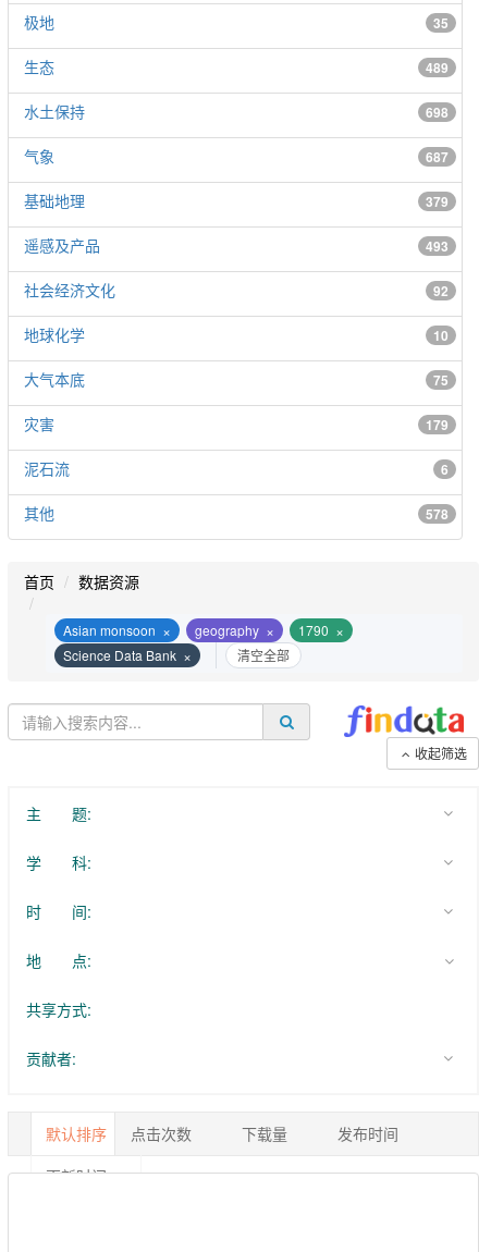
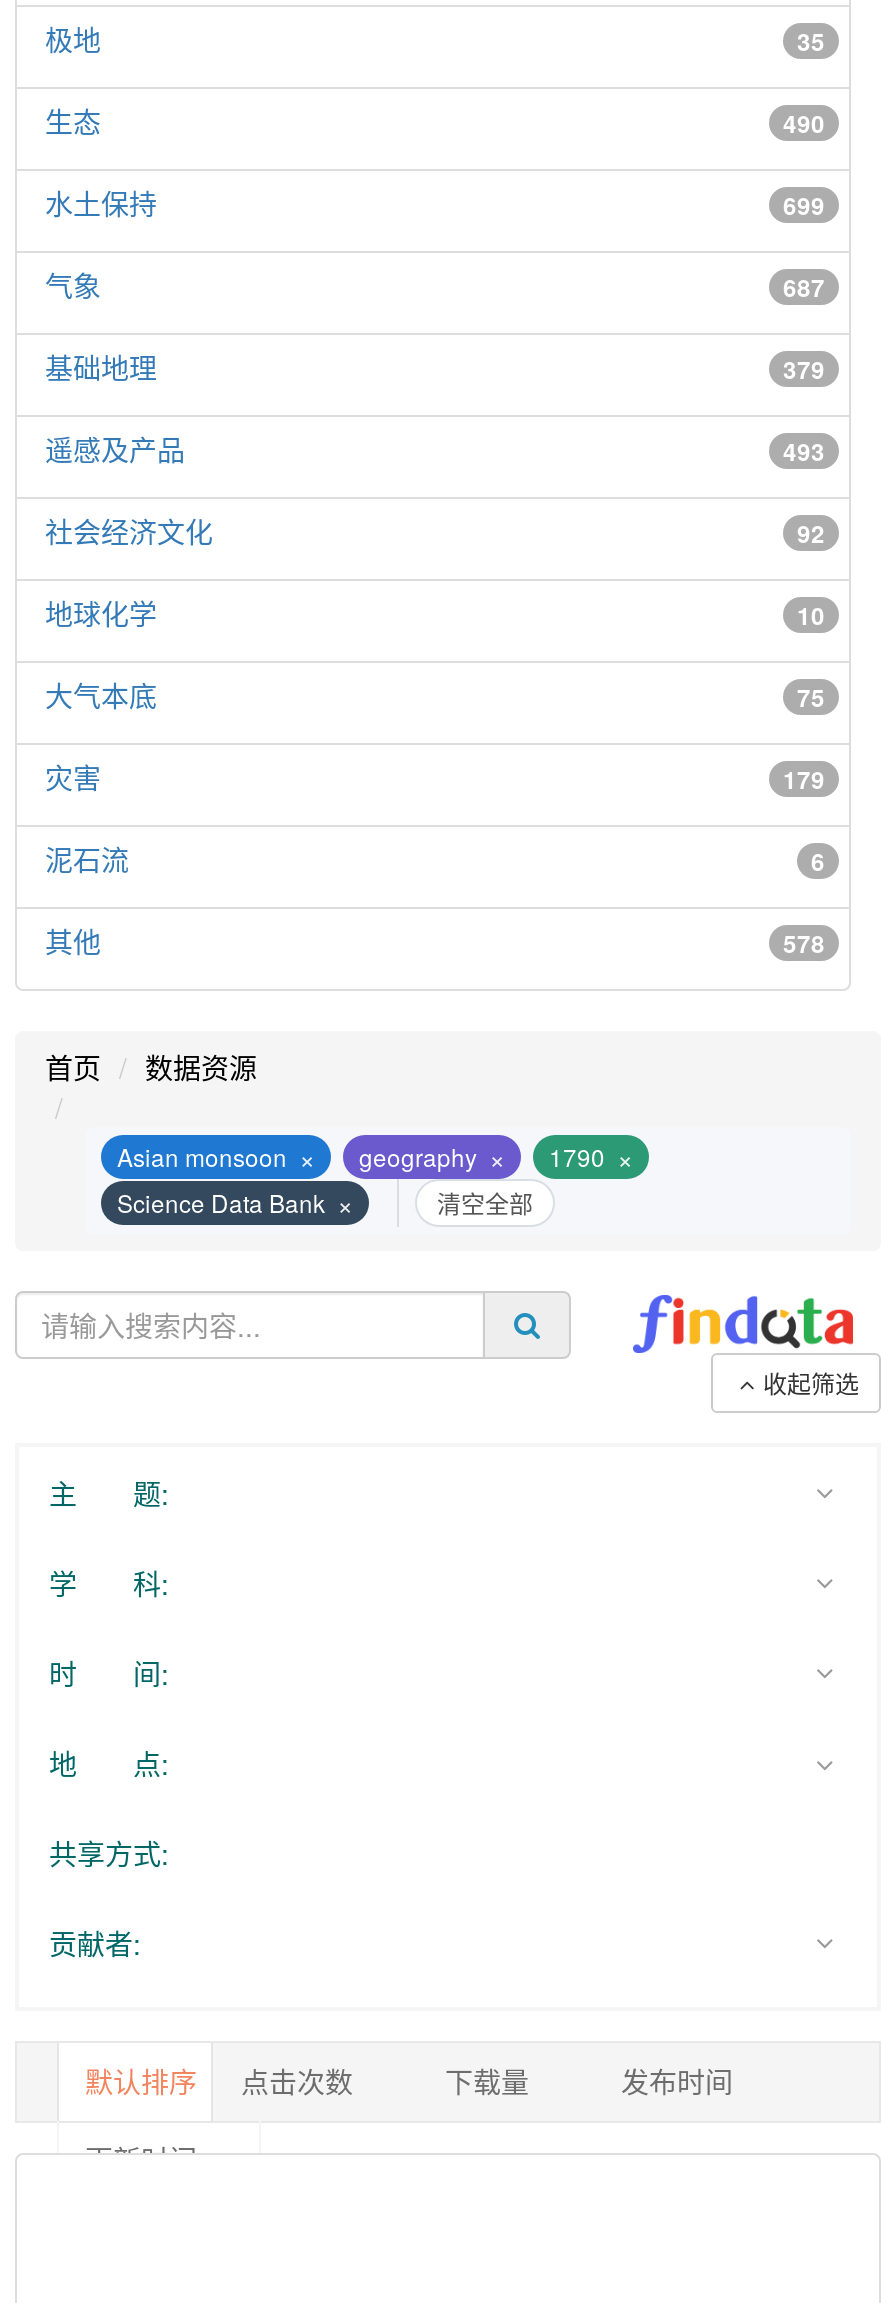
[426,58,449,77] 489 -> [783,105,825,141] 490
[426,102,449,122] 698 -> [783,187,825,223] 699

